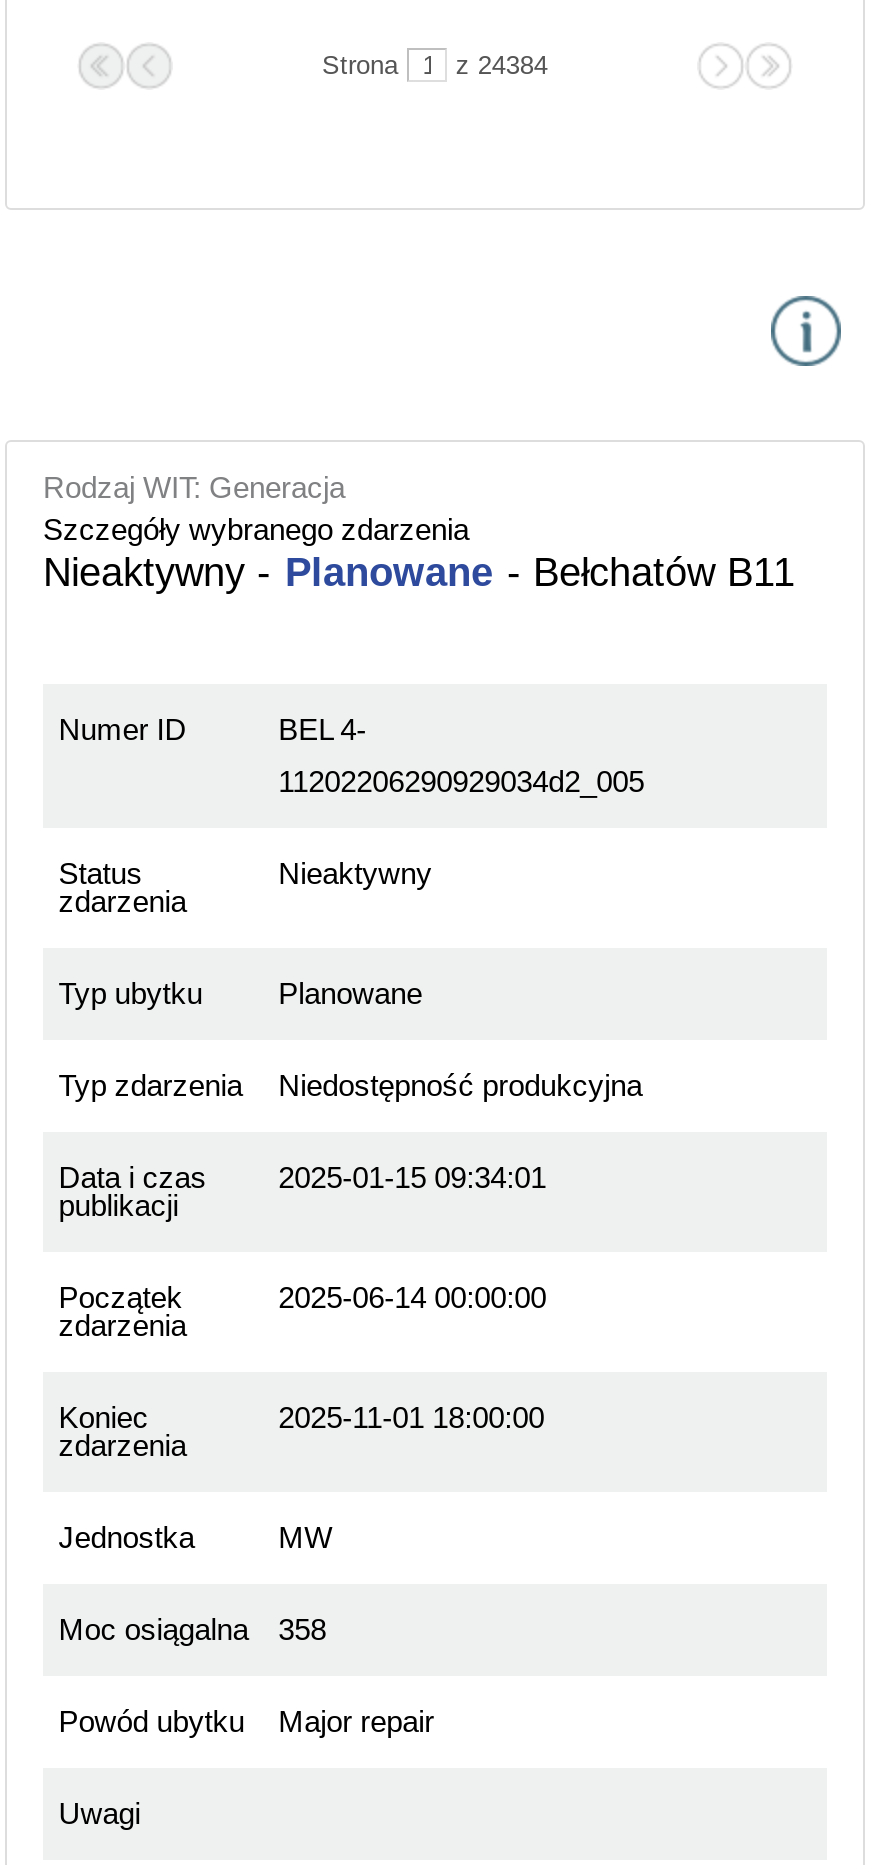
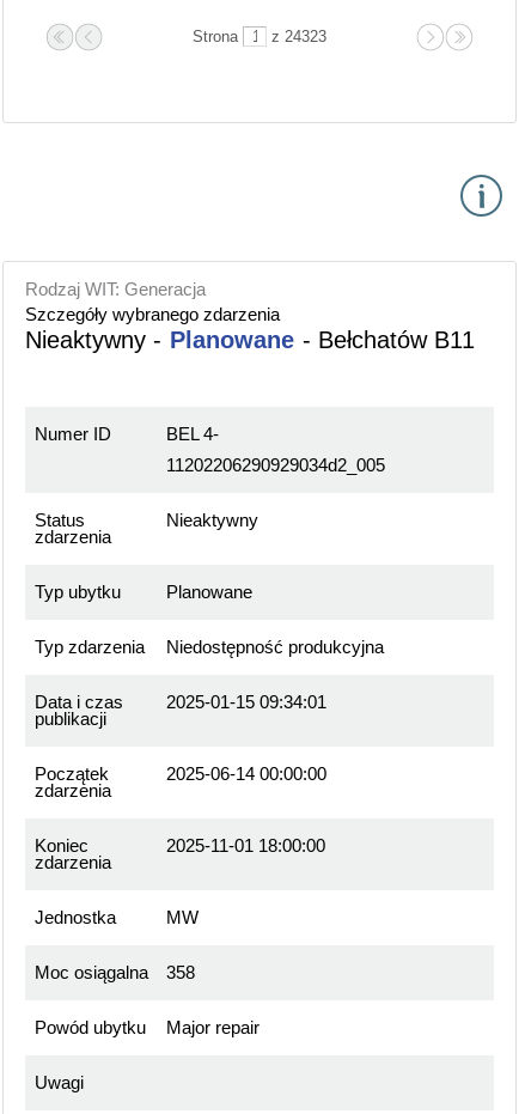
[322,50,548,80] Strona z 24384 -> [192,28,327,45] Strona z 24323

